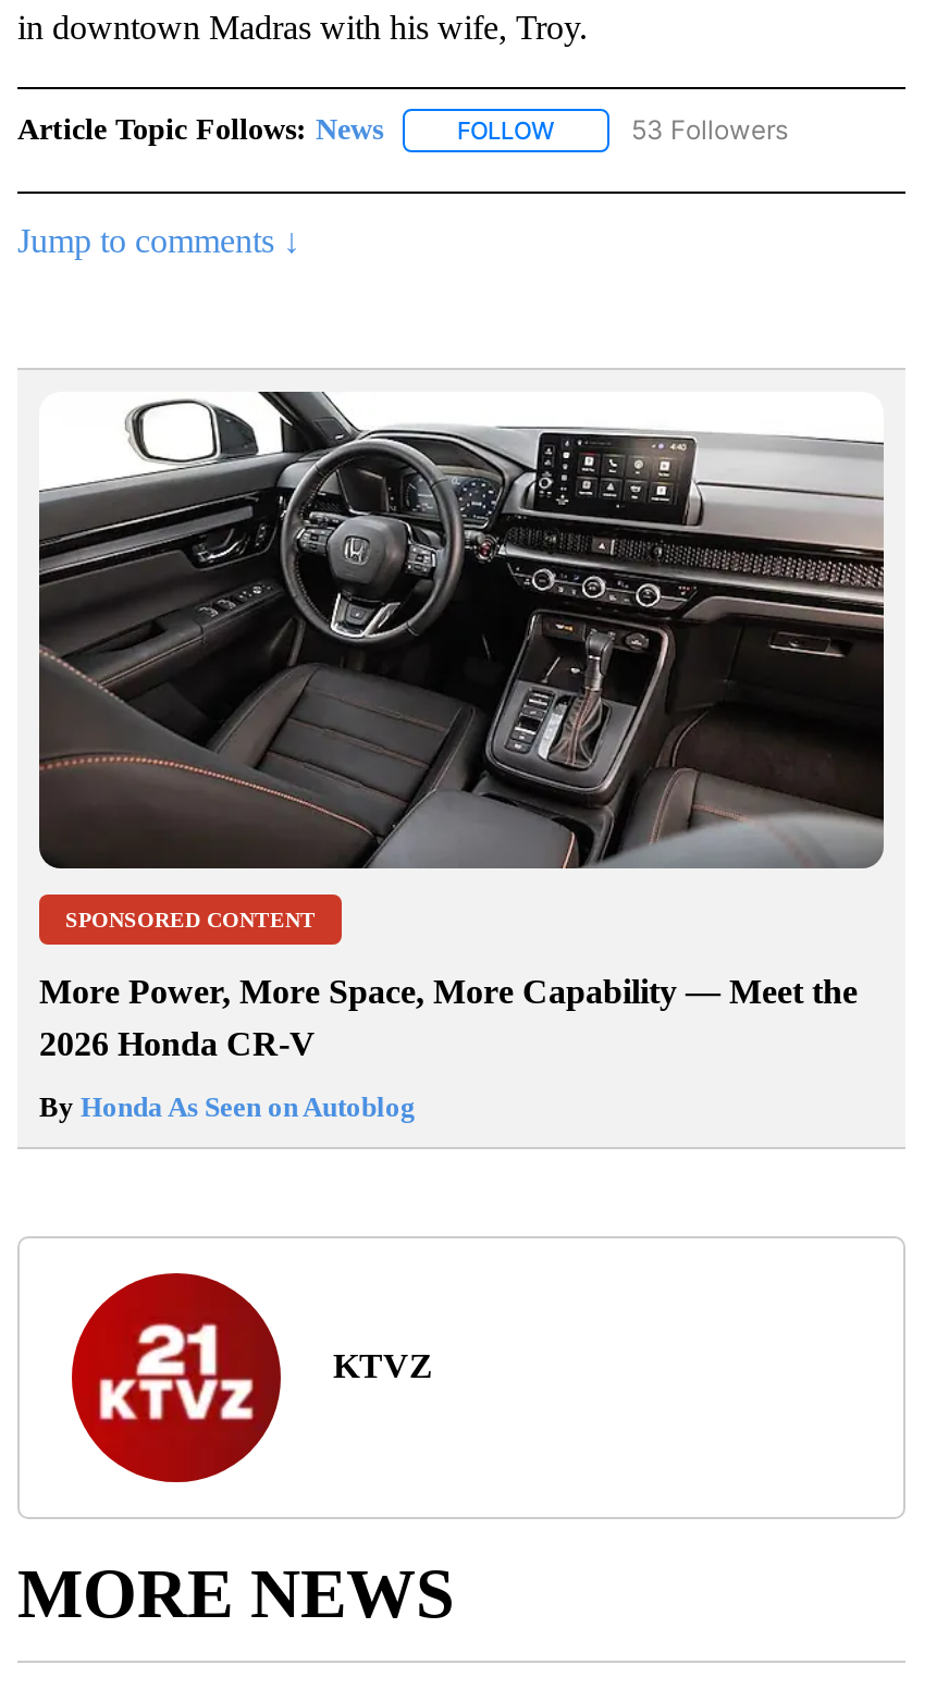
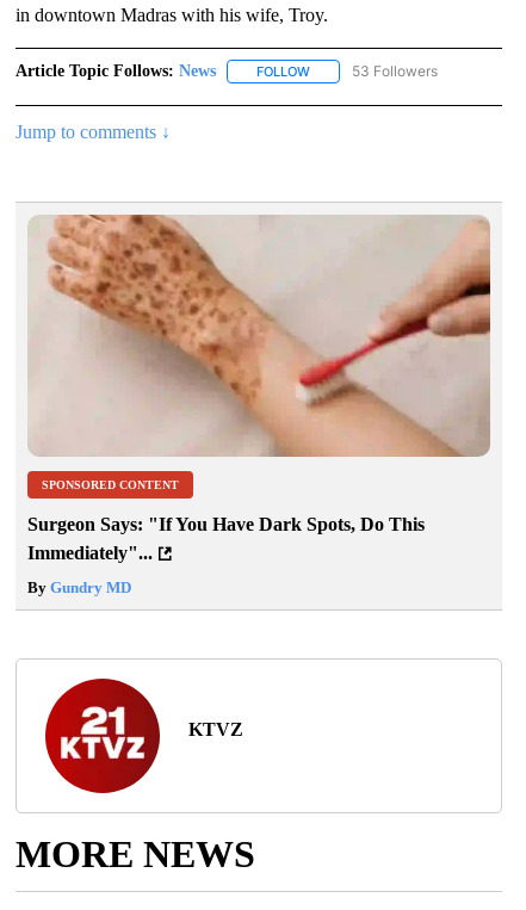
[37,390,886,871] [image] -> [27,213,490,458] [image]
[39,972,858,1062] More Power, More Space, More Capability — Meet the | 2026 Honda CR-V -> [27,514,425,563] Surgeon Says: "If You Have Dark Spots, Do This | Immediately"...
[39,1090,416,1123] By Honda As Seen on Autoblog -> [27,578,131,596] By Gundry MD

